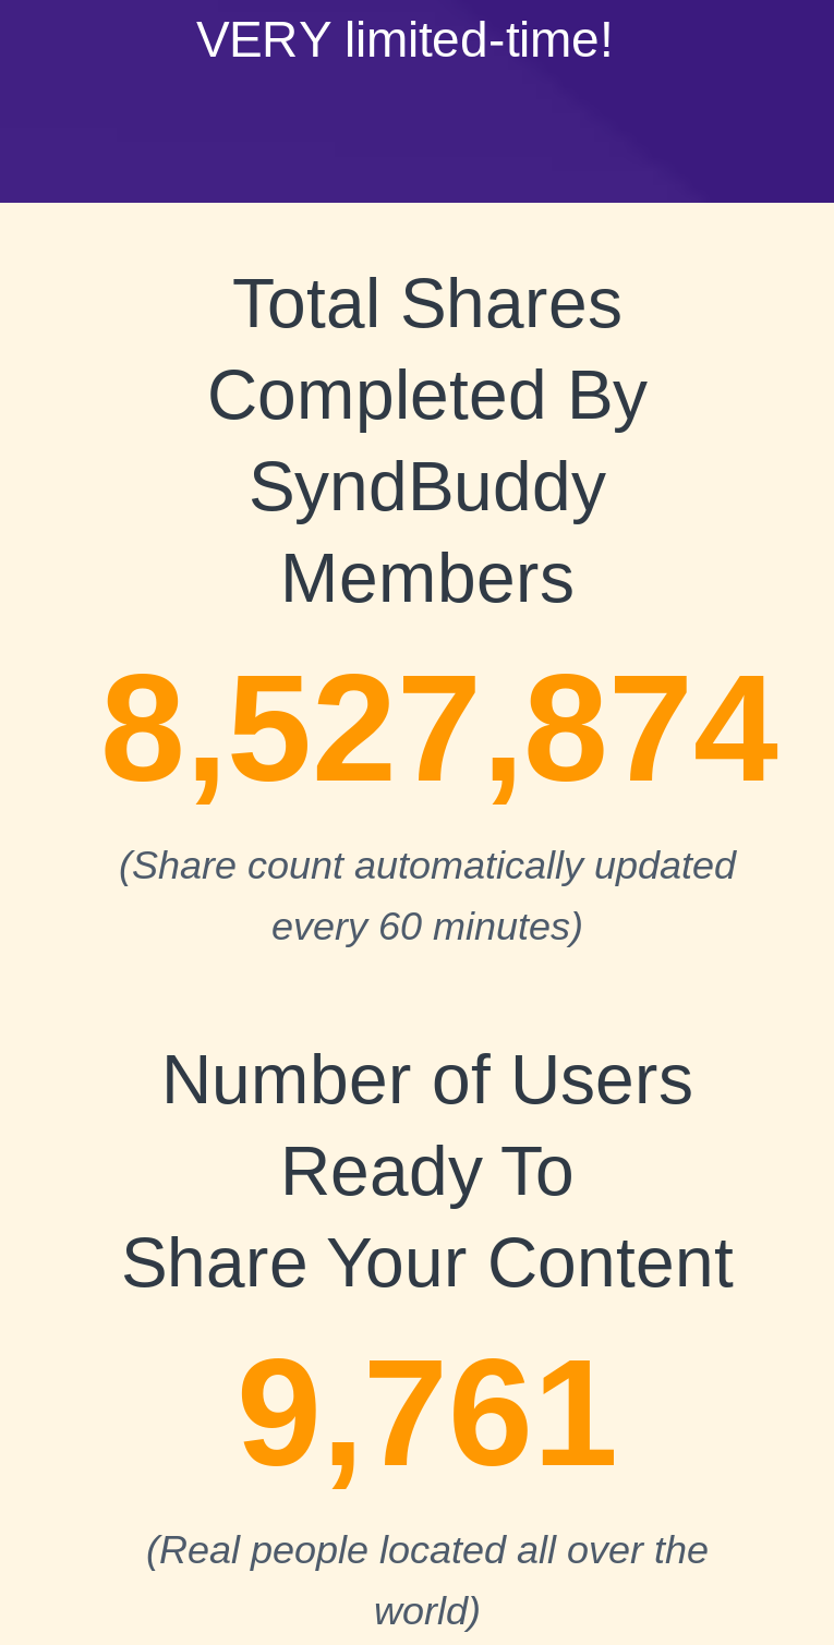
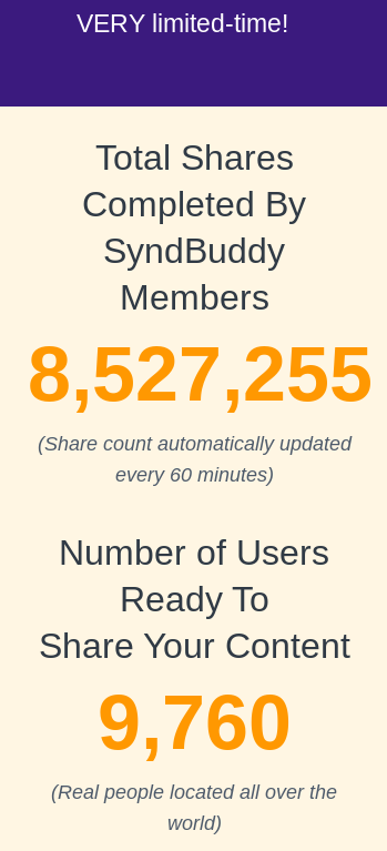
[100,643,778,813] 8,527,874 -> [28,330,373,417] 8,527,255
[237,1327,618,1497] 9,761 -> [97,679,291,765] 9,760

